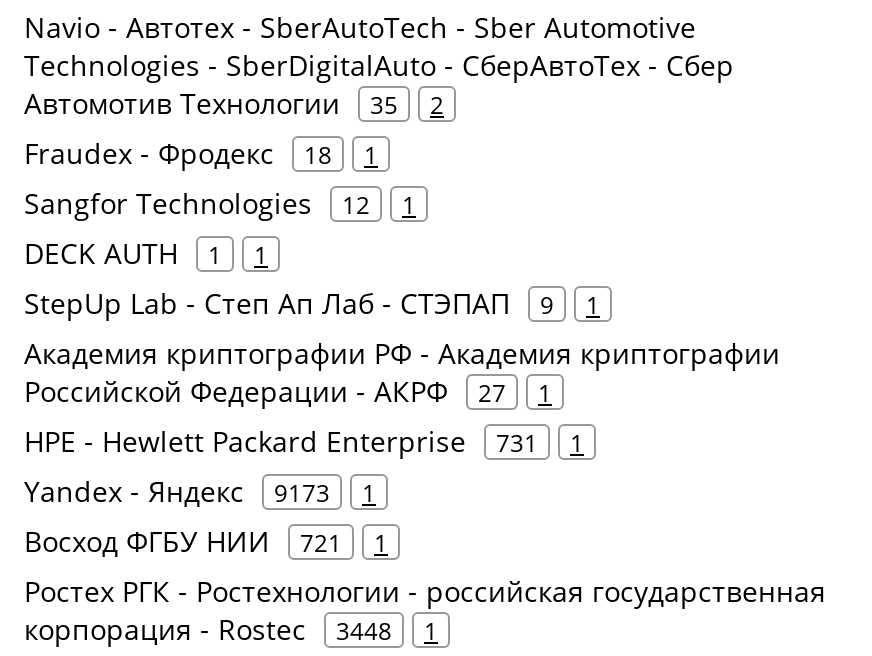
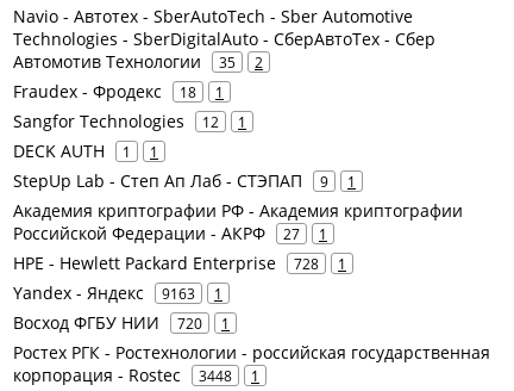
[24,422,584,460] HPE - Hewlett Packard Enterprise 731 1 -> [13,252,346,274] HPE - Hewlett Packard Enterprise 728 1
[24,472,376,510] Yandex - Яндекс 9173 1 -> [13,281,222,304] Yandex - Яндекс 9163 1
[24,522,388,560] Восход ФГБУ НИИ 721 1 -> [13,311,230,334] Восход ФГБУ НИИ 720 1

